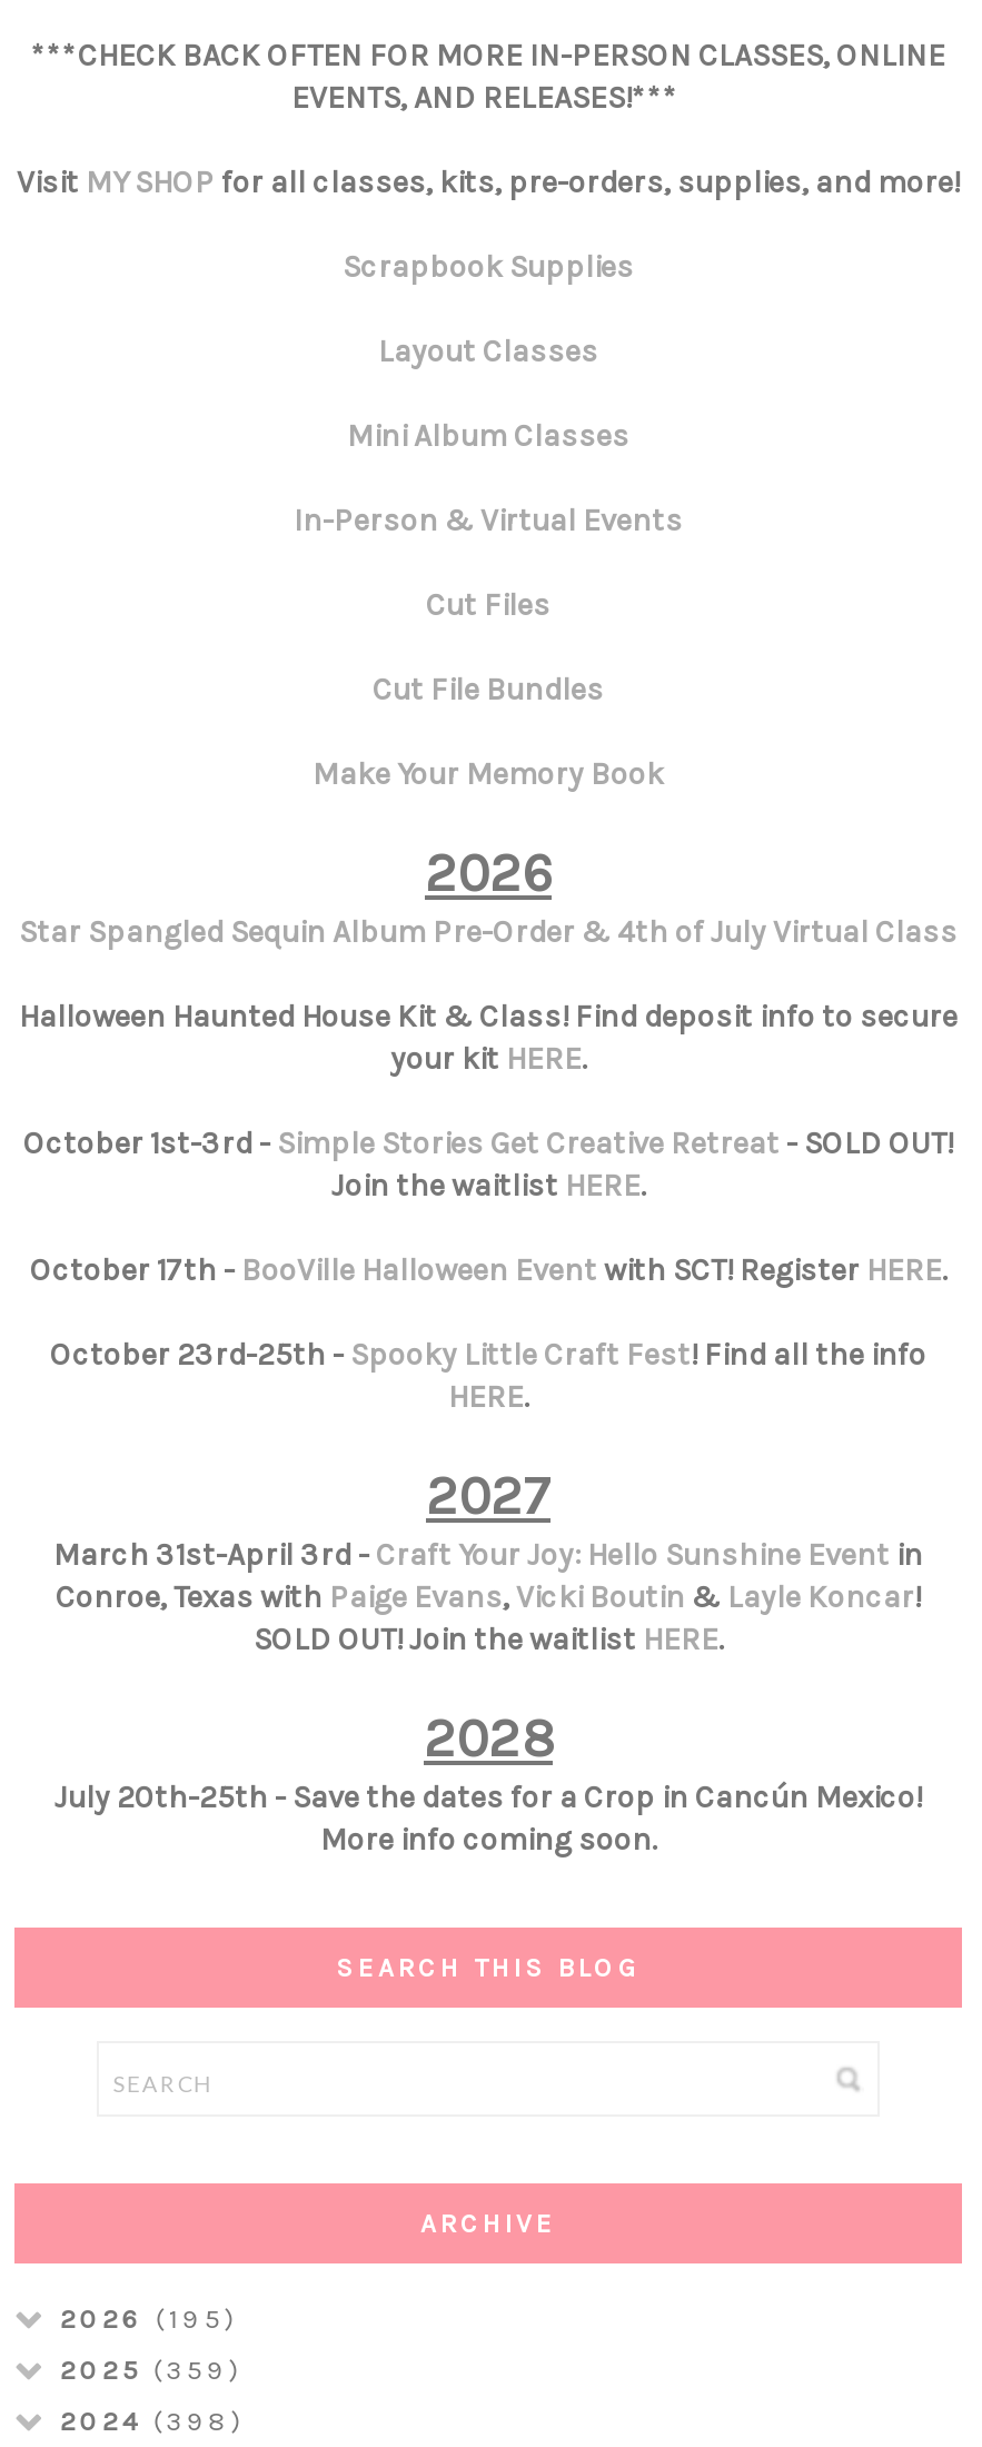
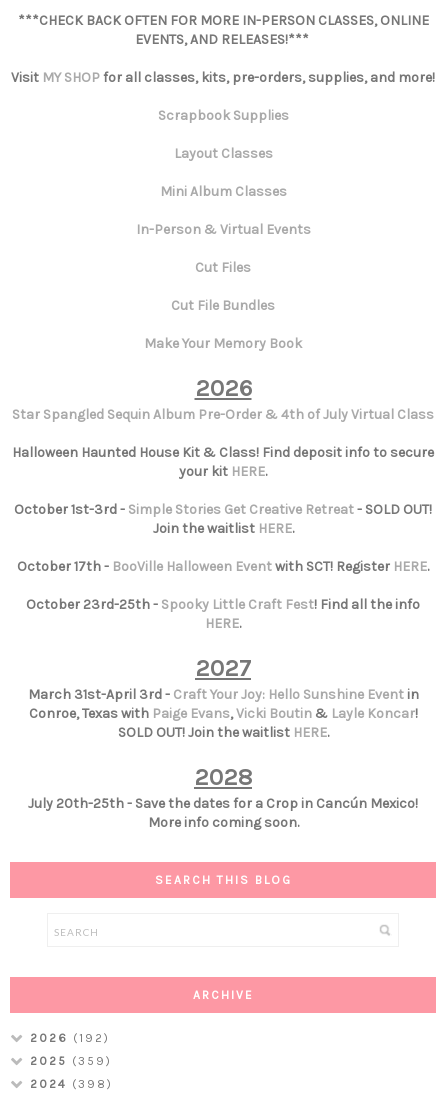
[59,2303,237,2334] 2026 (195) -> [30,1031,110,1045] 2026 (192)

